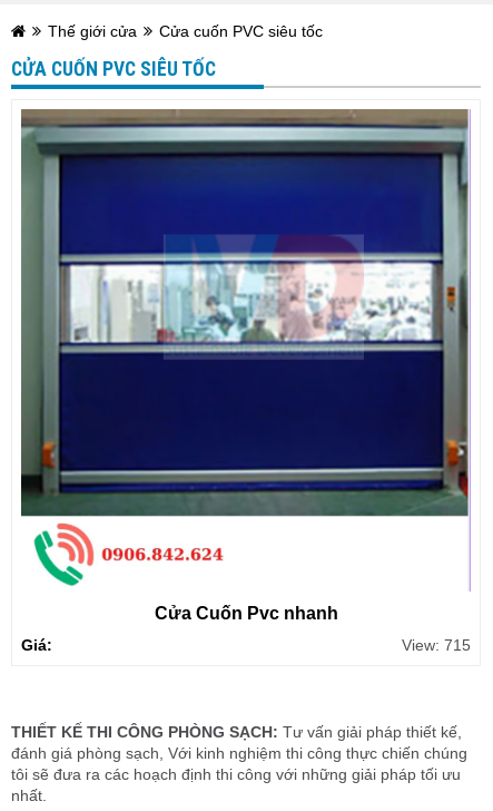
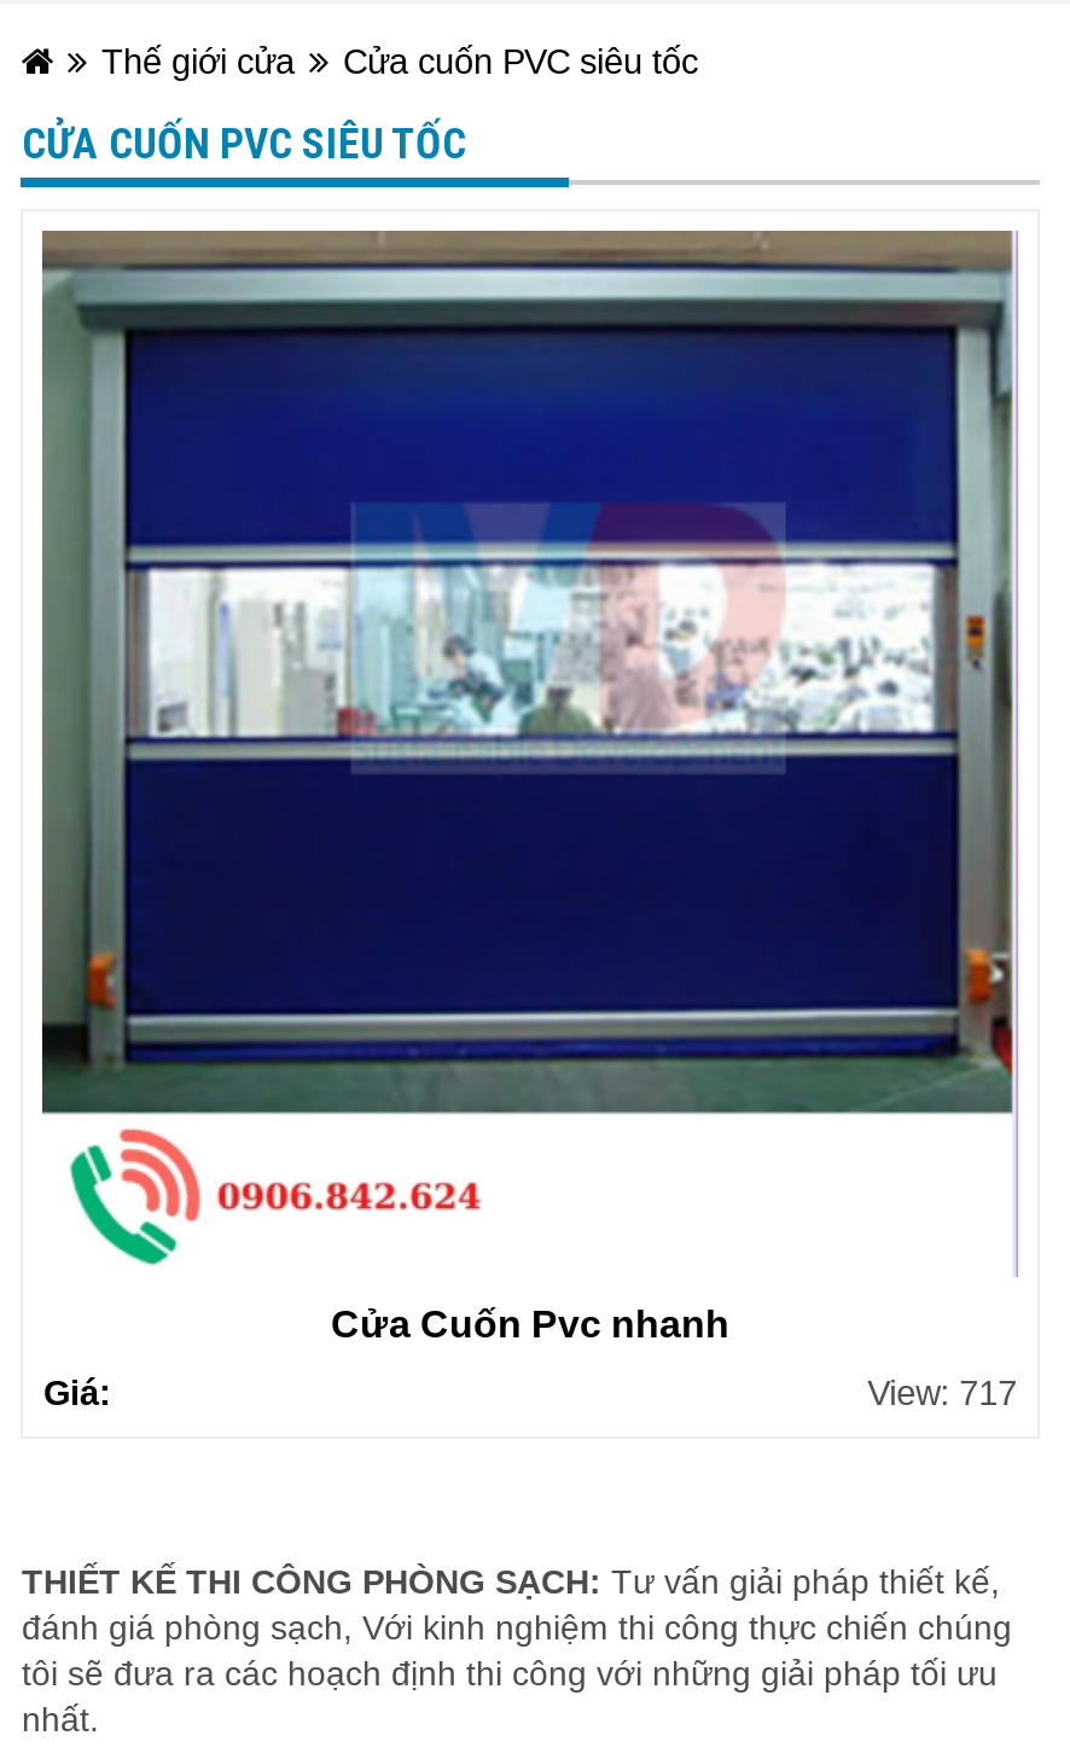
[401,636,470,654] View: 715 -> [867,1374,1017,1413] View: 717

